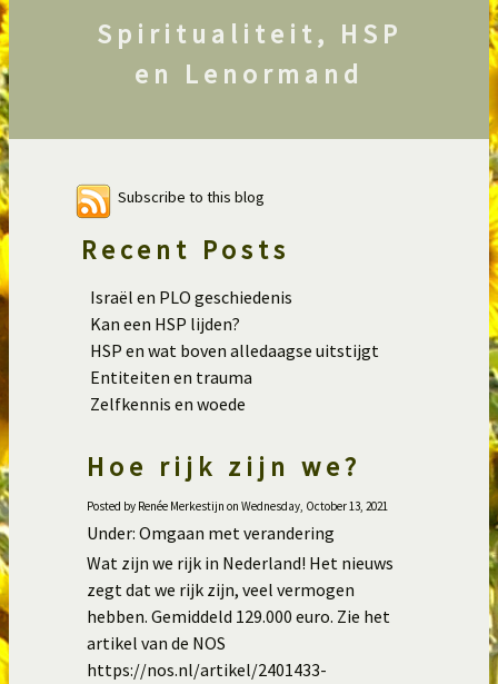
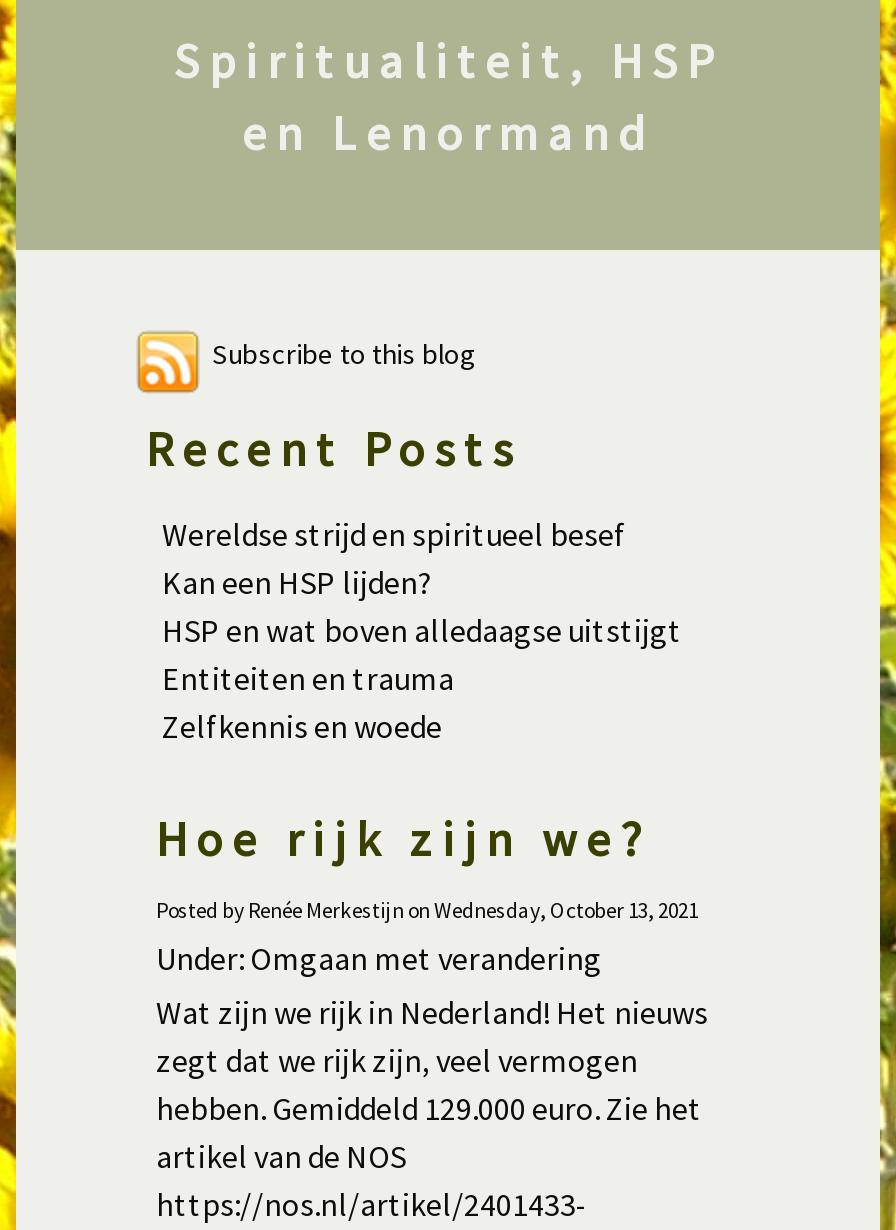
[90,285,292,308] Israël en PLO geschiedenis -> [162,513,626,553] Wereldse strijd en spiritueel besef

